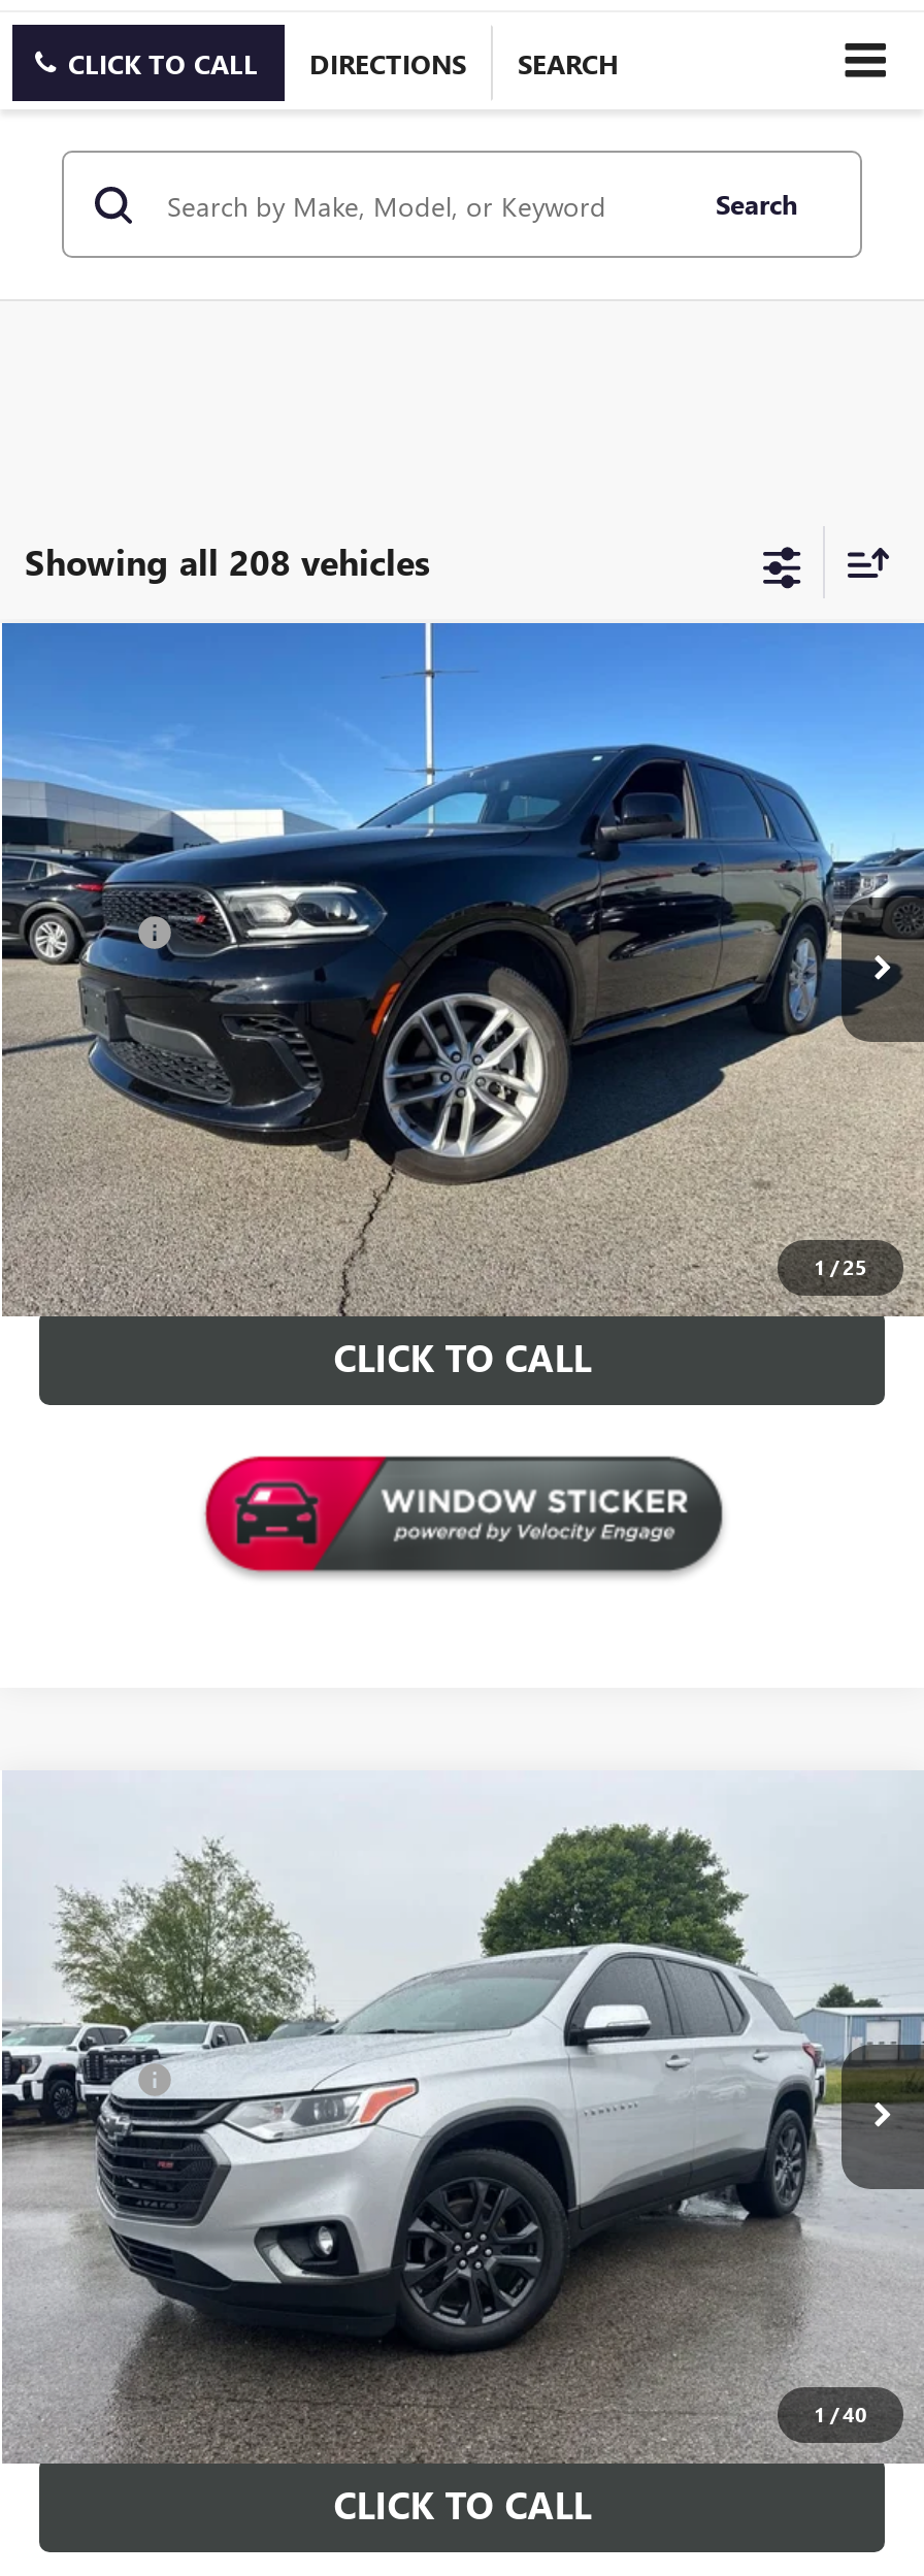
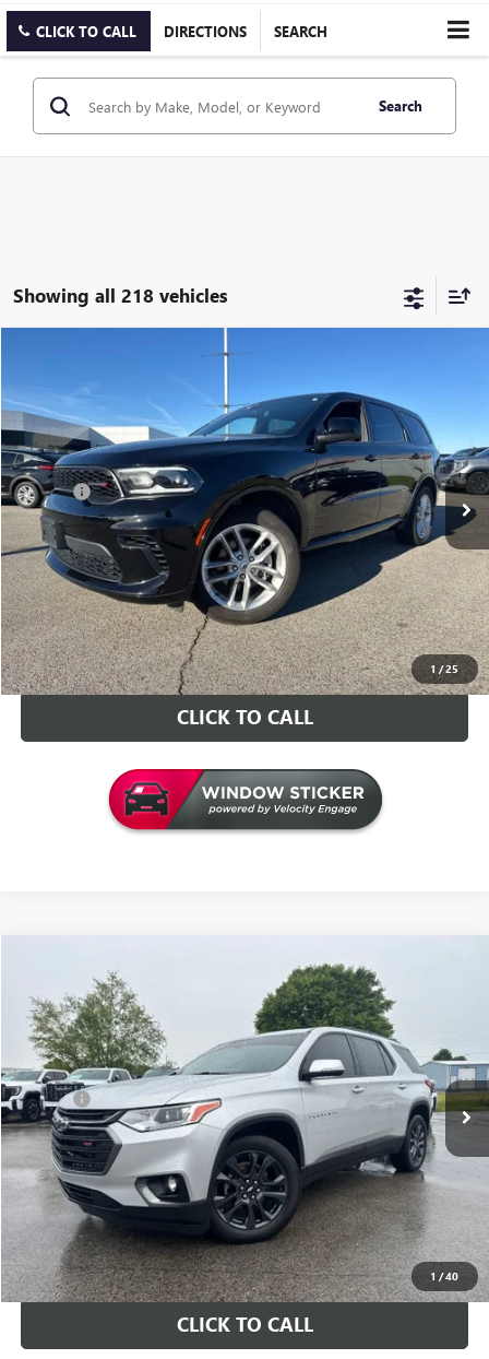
[25,538,429,583] Showing all 208 vehicles -> [13,283,227,307] Showing all 218 vehicles

